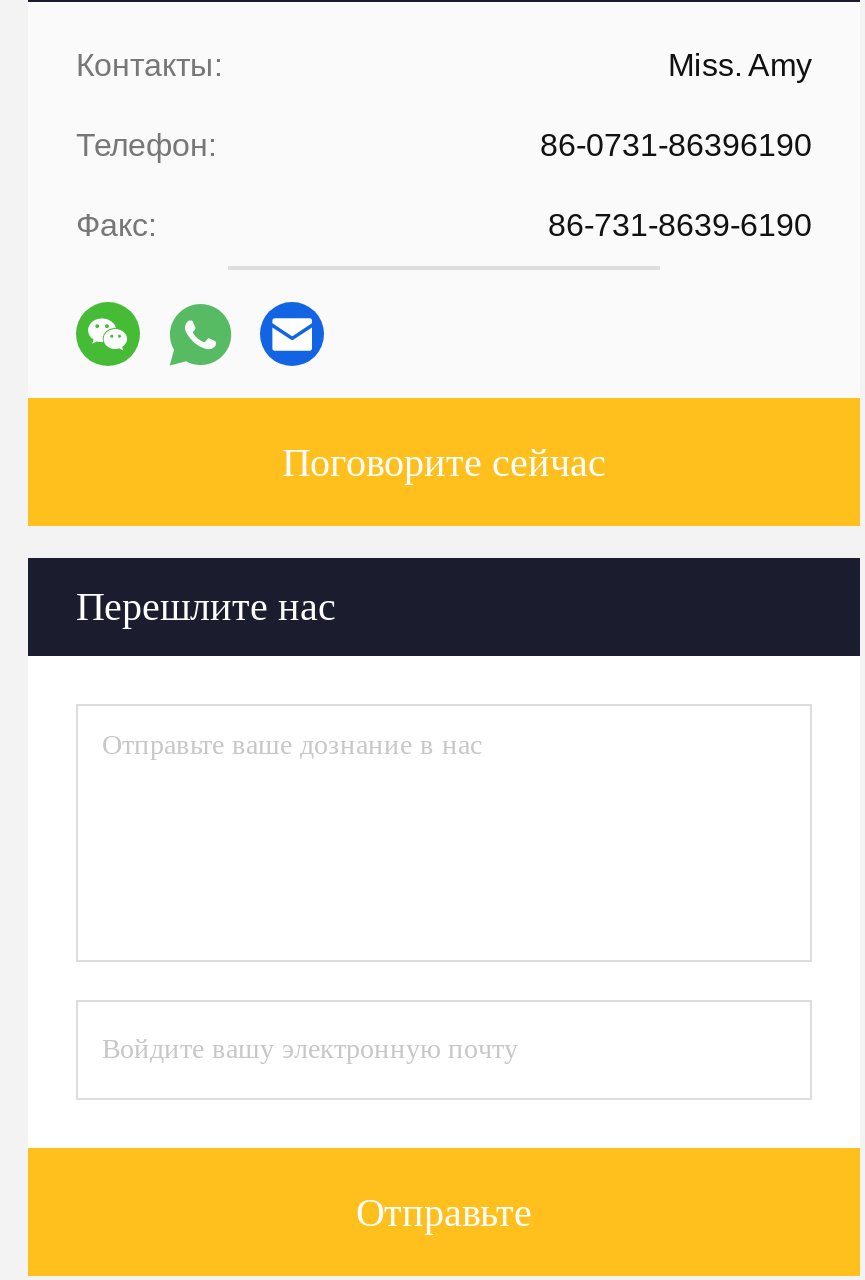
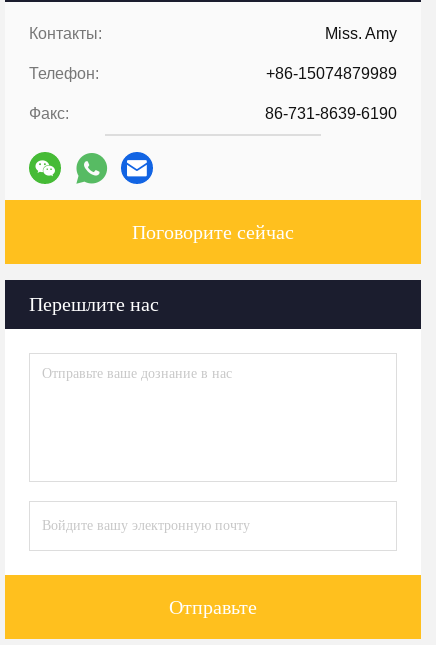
[540,128,812,162] 86-0731-86396190 -> [266,65,397,82] +86-15074879989

